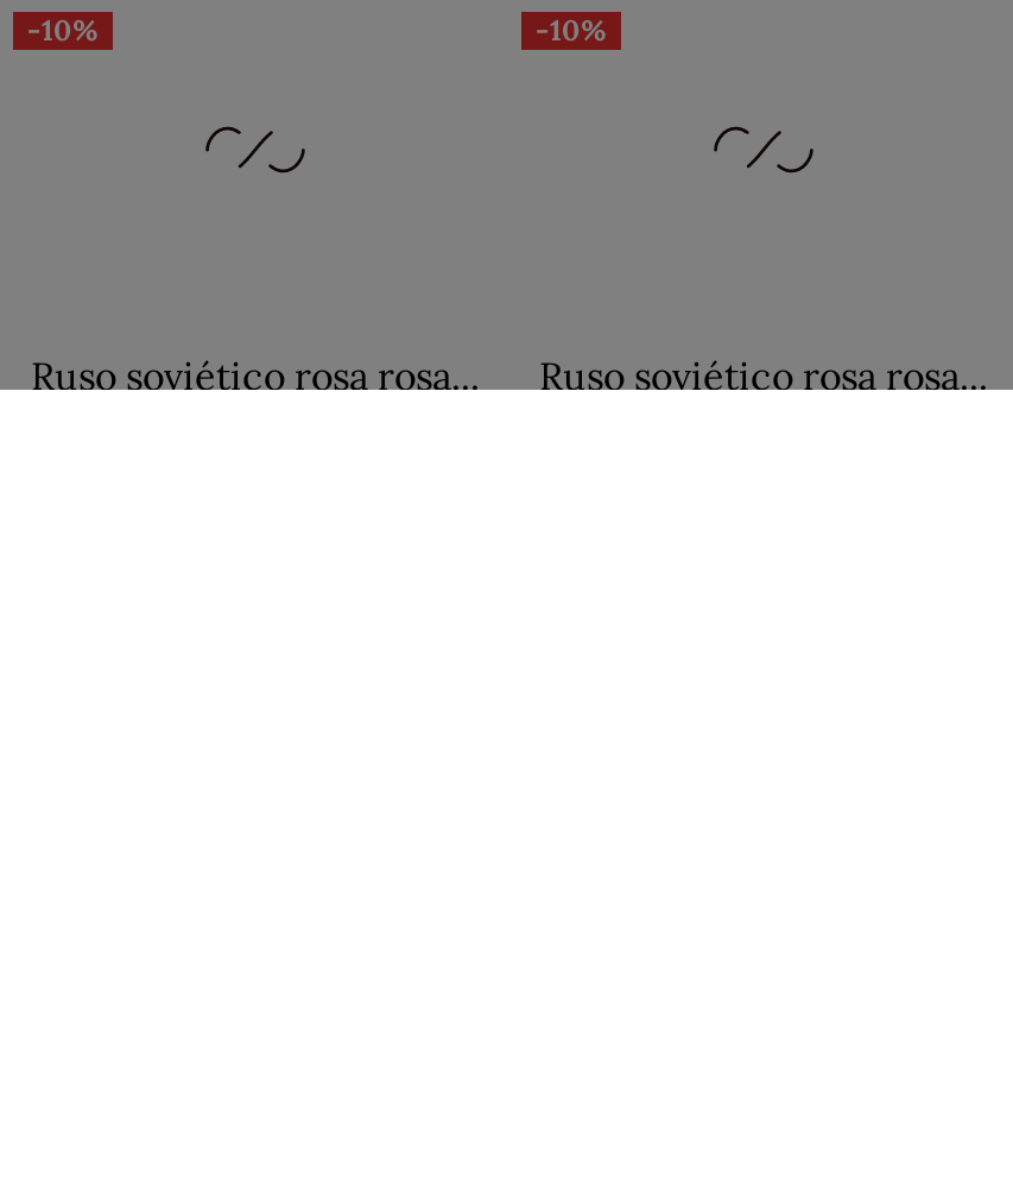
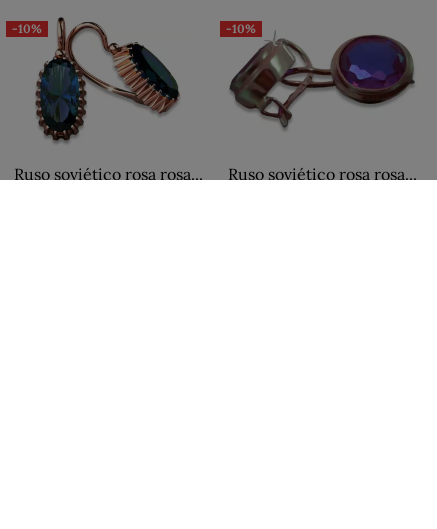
none -> [35,17,180,143] [image]
none -> [229,34,415,130] [image]

